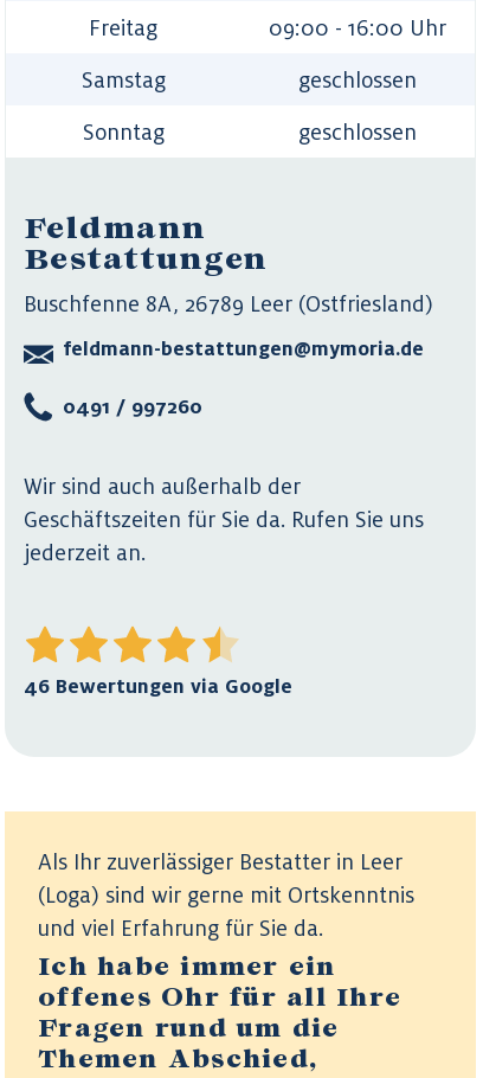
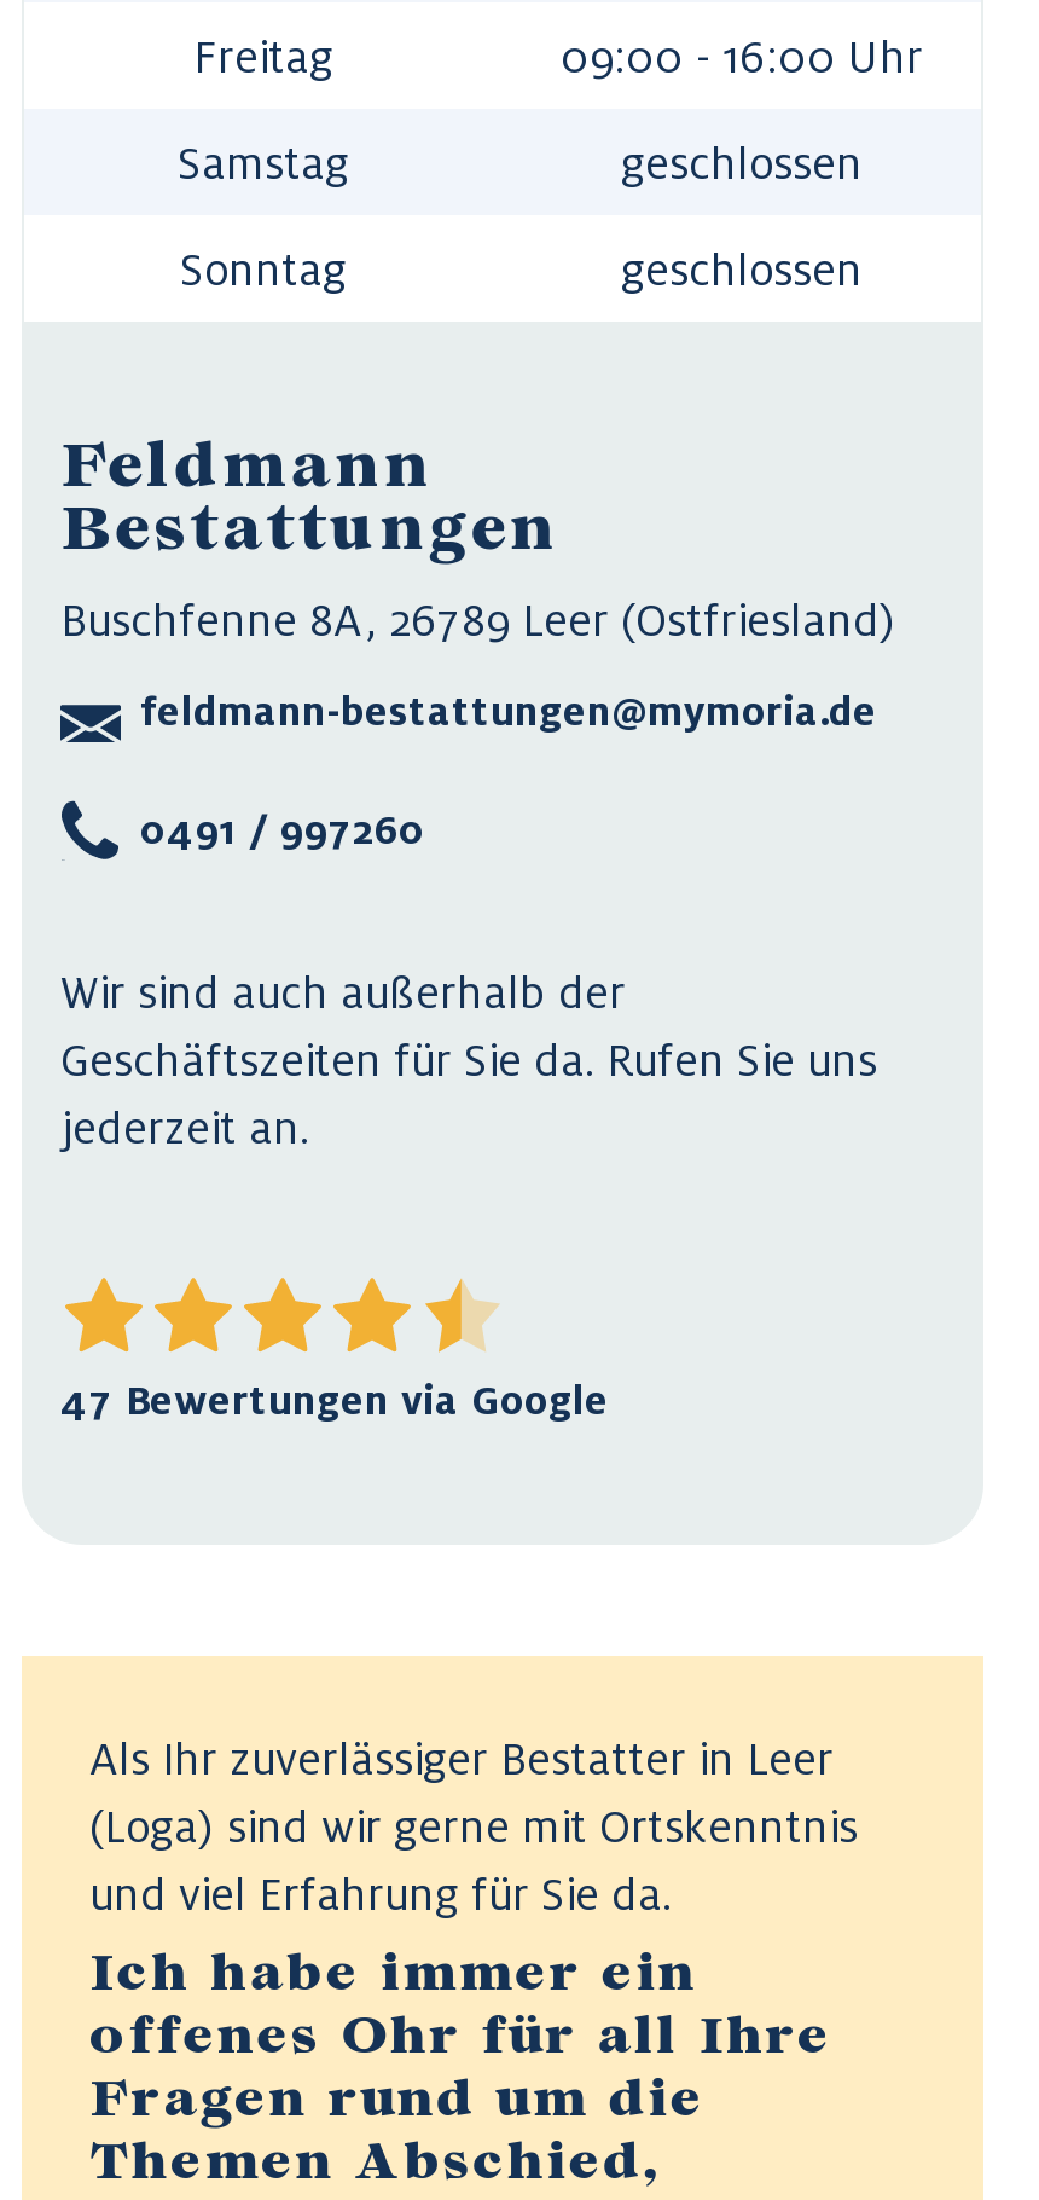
[24,673,292,699] 46 Bewertungen via Google -> [60,1373,609,1426] 47 Bewertungen via Google

